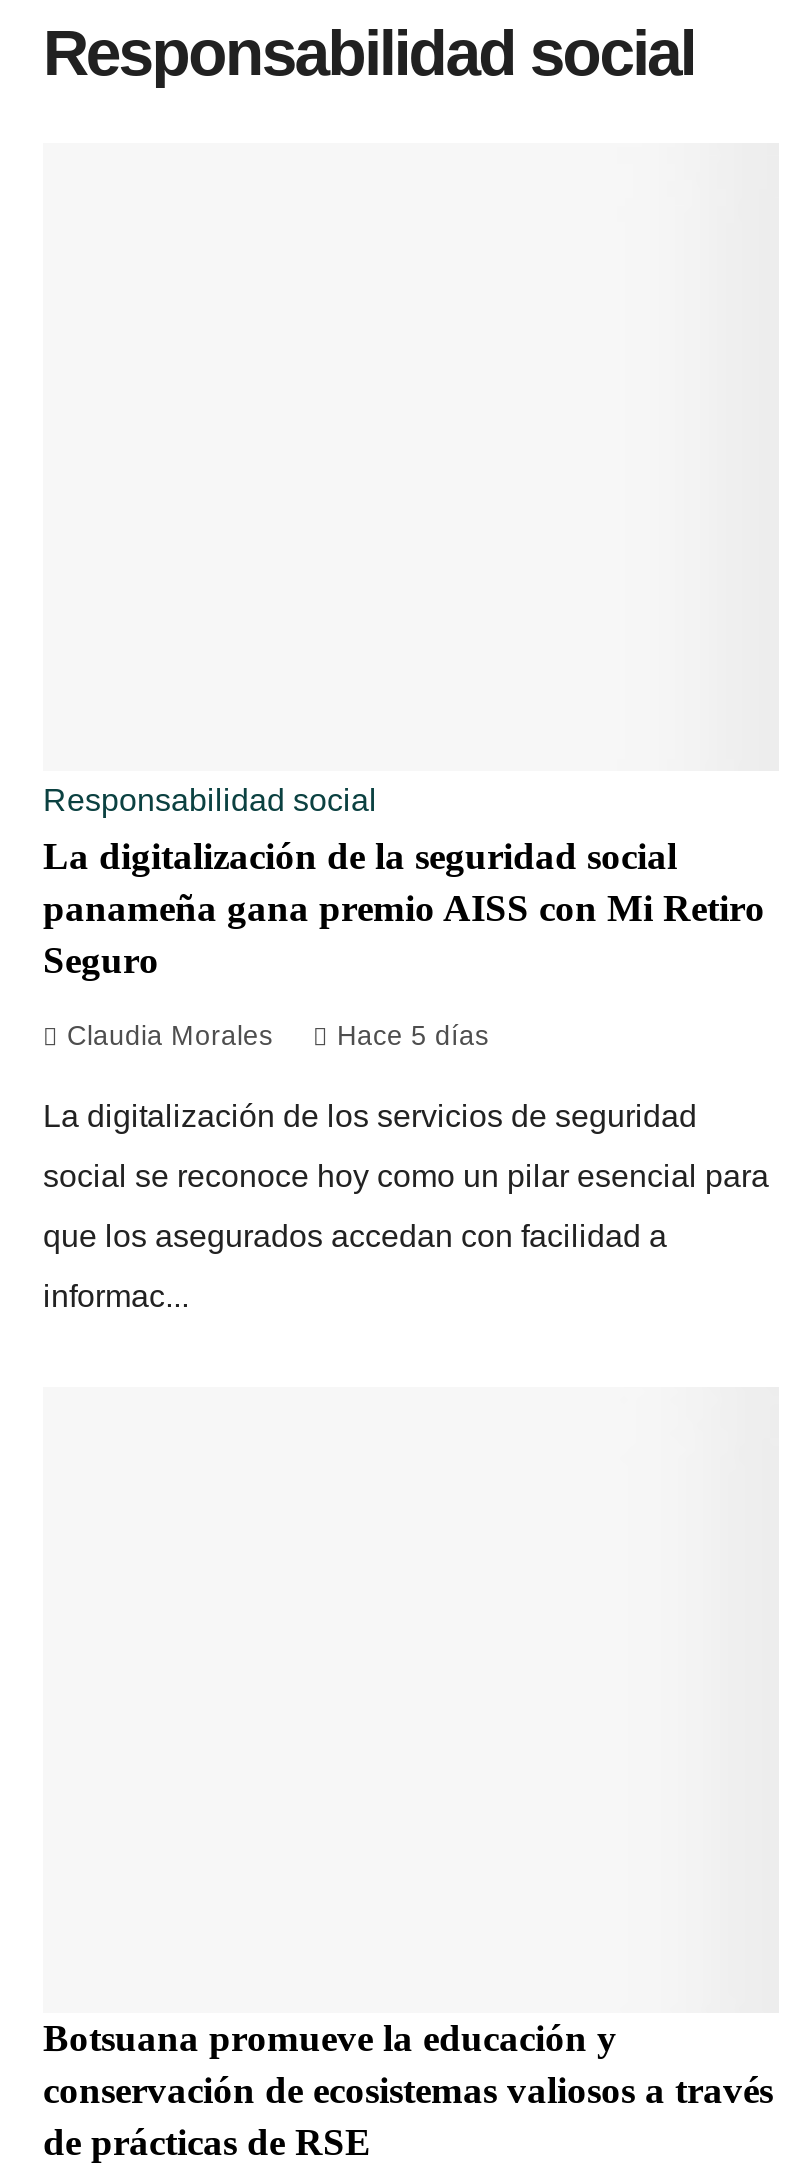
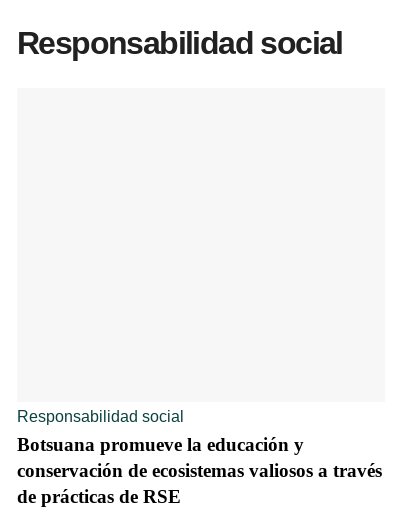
[43,834,769,1312] La digitalización de la seguridad social | panameña gana premio AISS con Mi Retiro | Seguro | Claudia Morales | Hace 5 días | La digitalización de los servicios de seguridad | social se reconoce hoy como un pilar esencial para | que los asegurados accedan con facilidad a | informac... -> none

